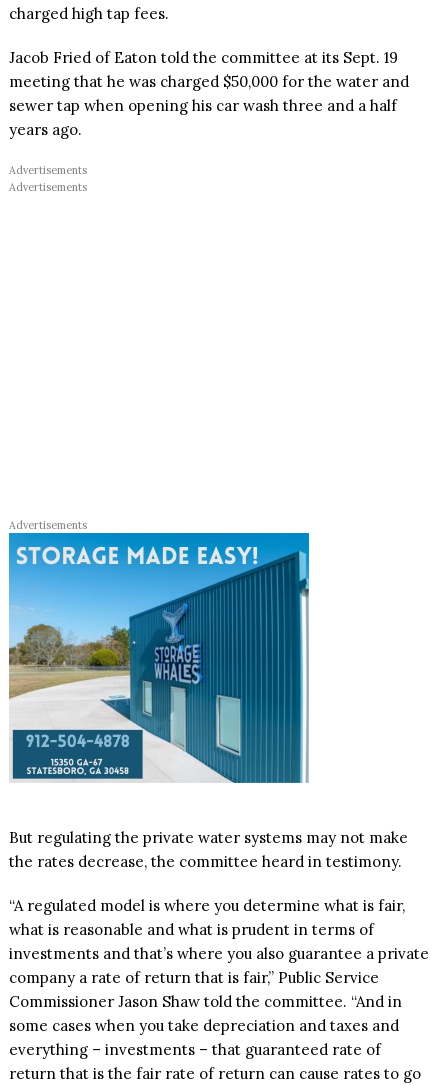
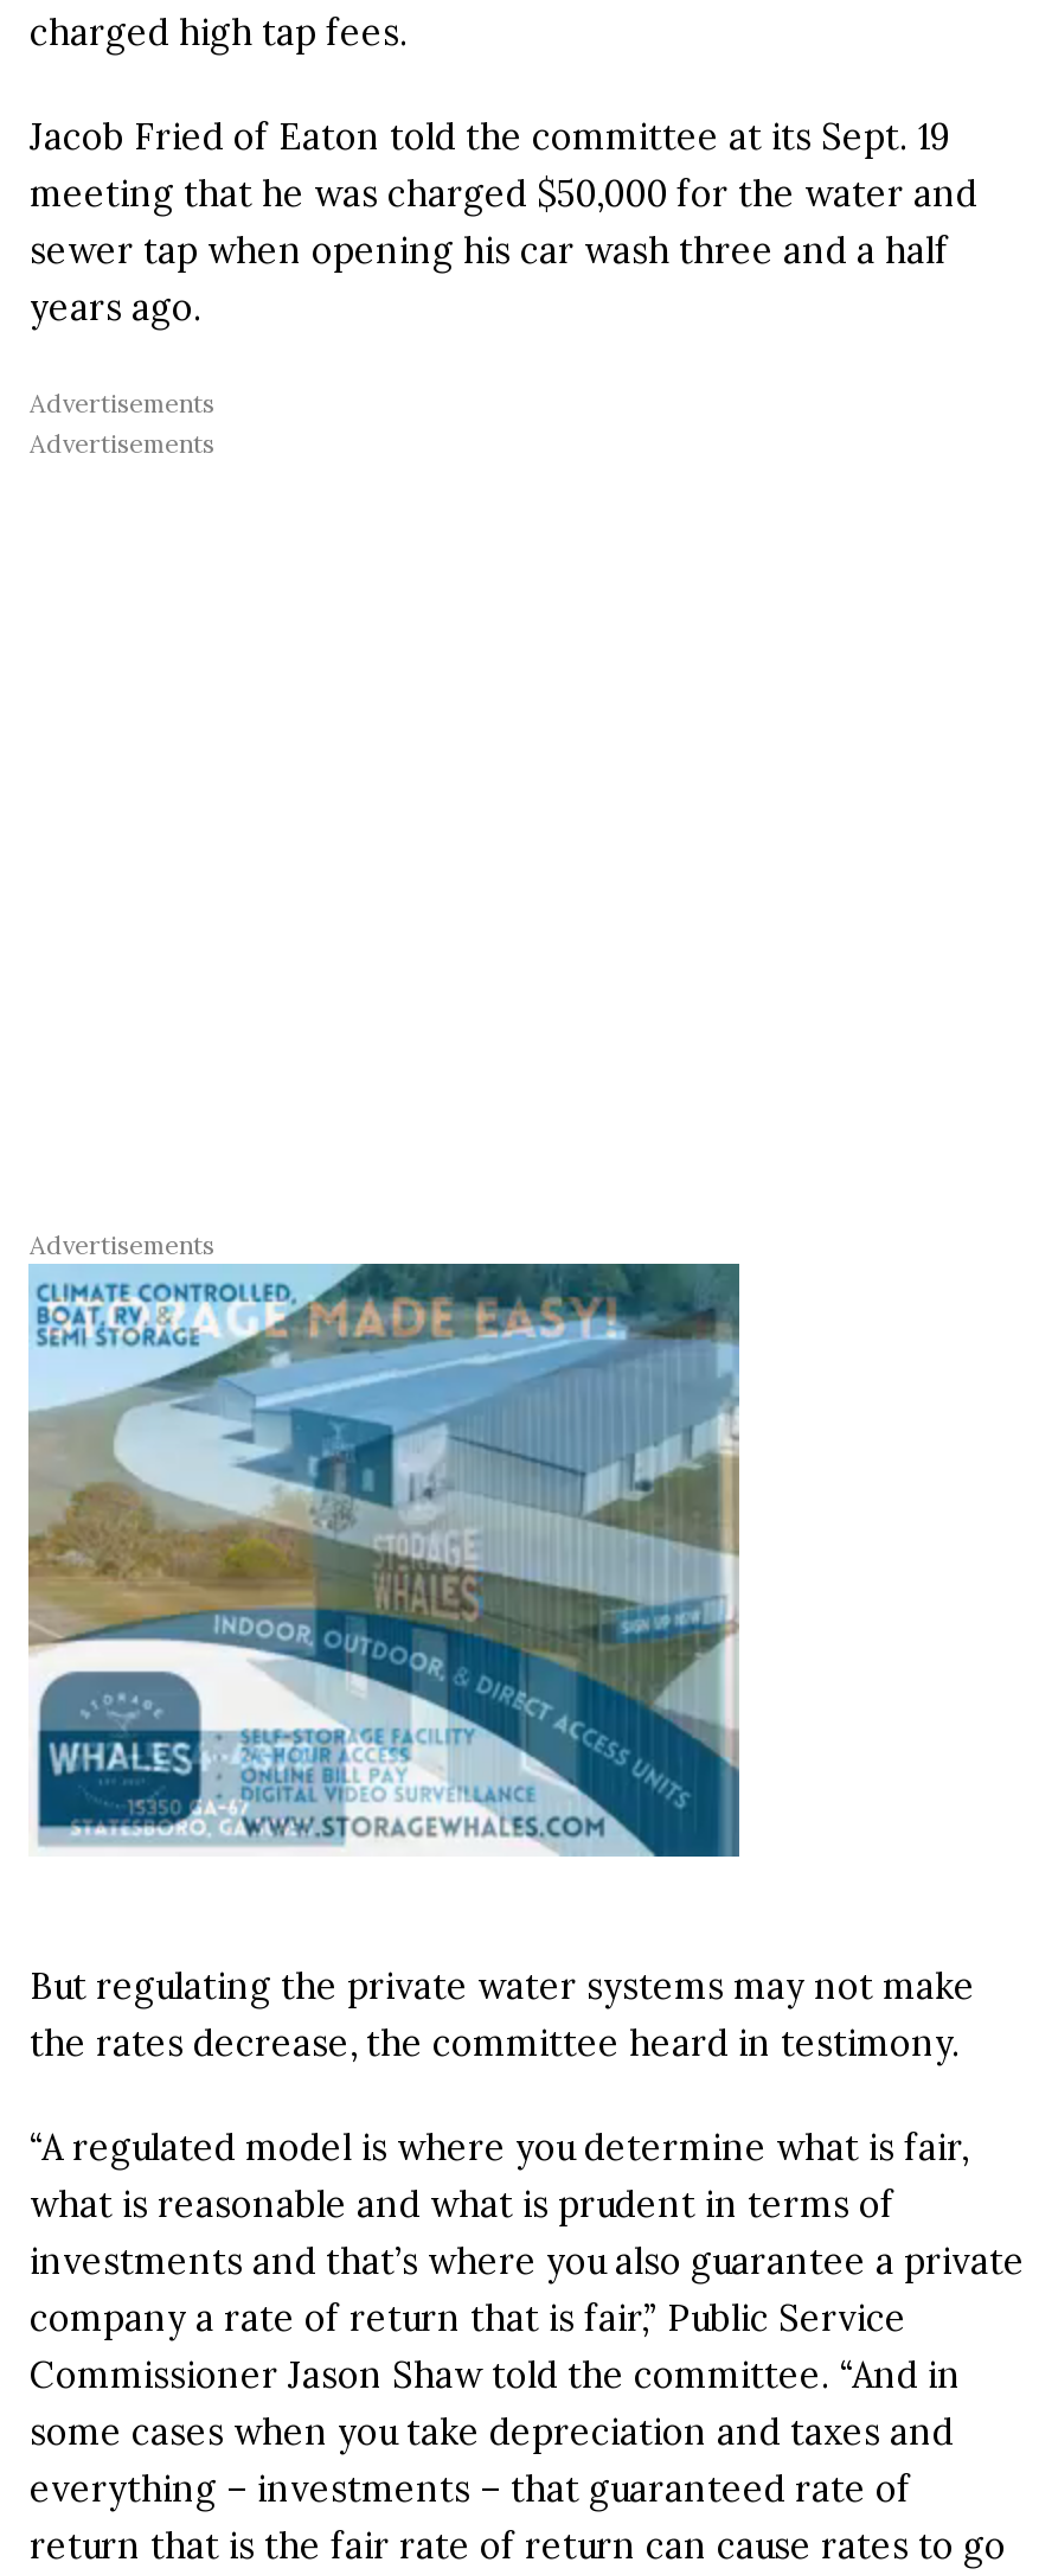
[9,532,309,783] [image] -> [26,1261,742,1857] [image]

